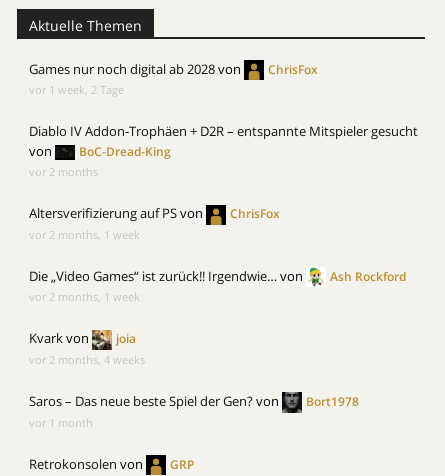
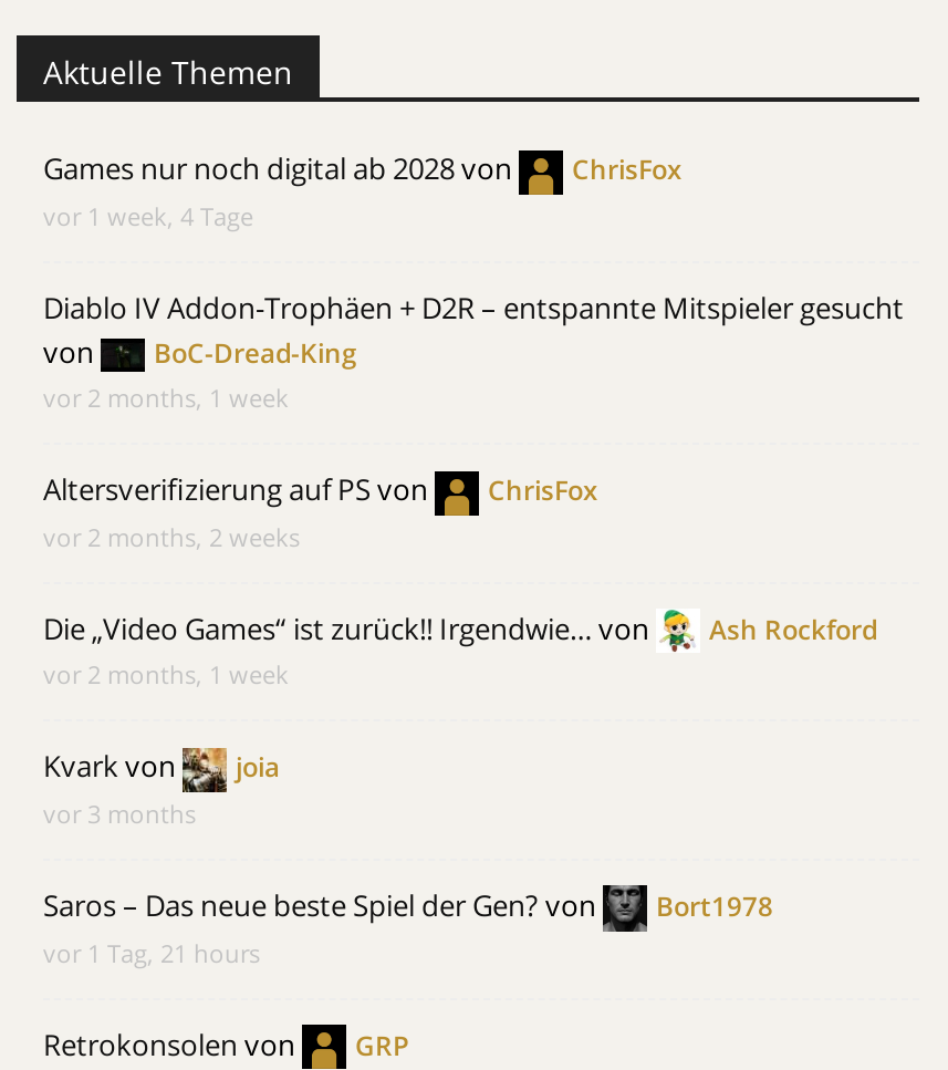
[29,82,124,97] vor 1 week, 2 Tage -> [43,199,253,232] vor 1 week, 4 Tage
[29,164,98,179] vor 2 months -> [43,380,289,413] vor 2 months, 1 week
[29,227,140,242] vor 2 months, 1 week -> [43,519,300,552] vor 2 months, 2 weeks
[29,352,145,367] vor 2 months, 4 weeks -> [43,795,196,828] vor 3 months
[29,415,93,430] vor 1 month -> [43,935,260,968] vor 1 Tag, 21 hours

